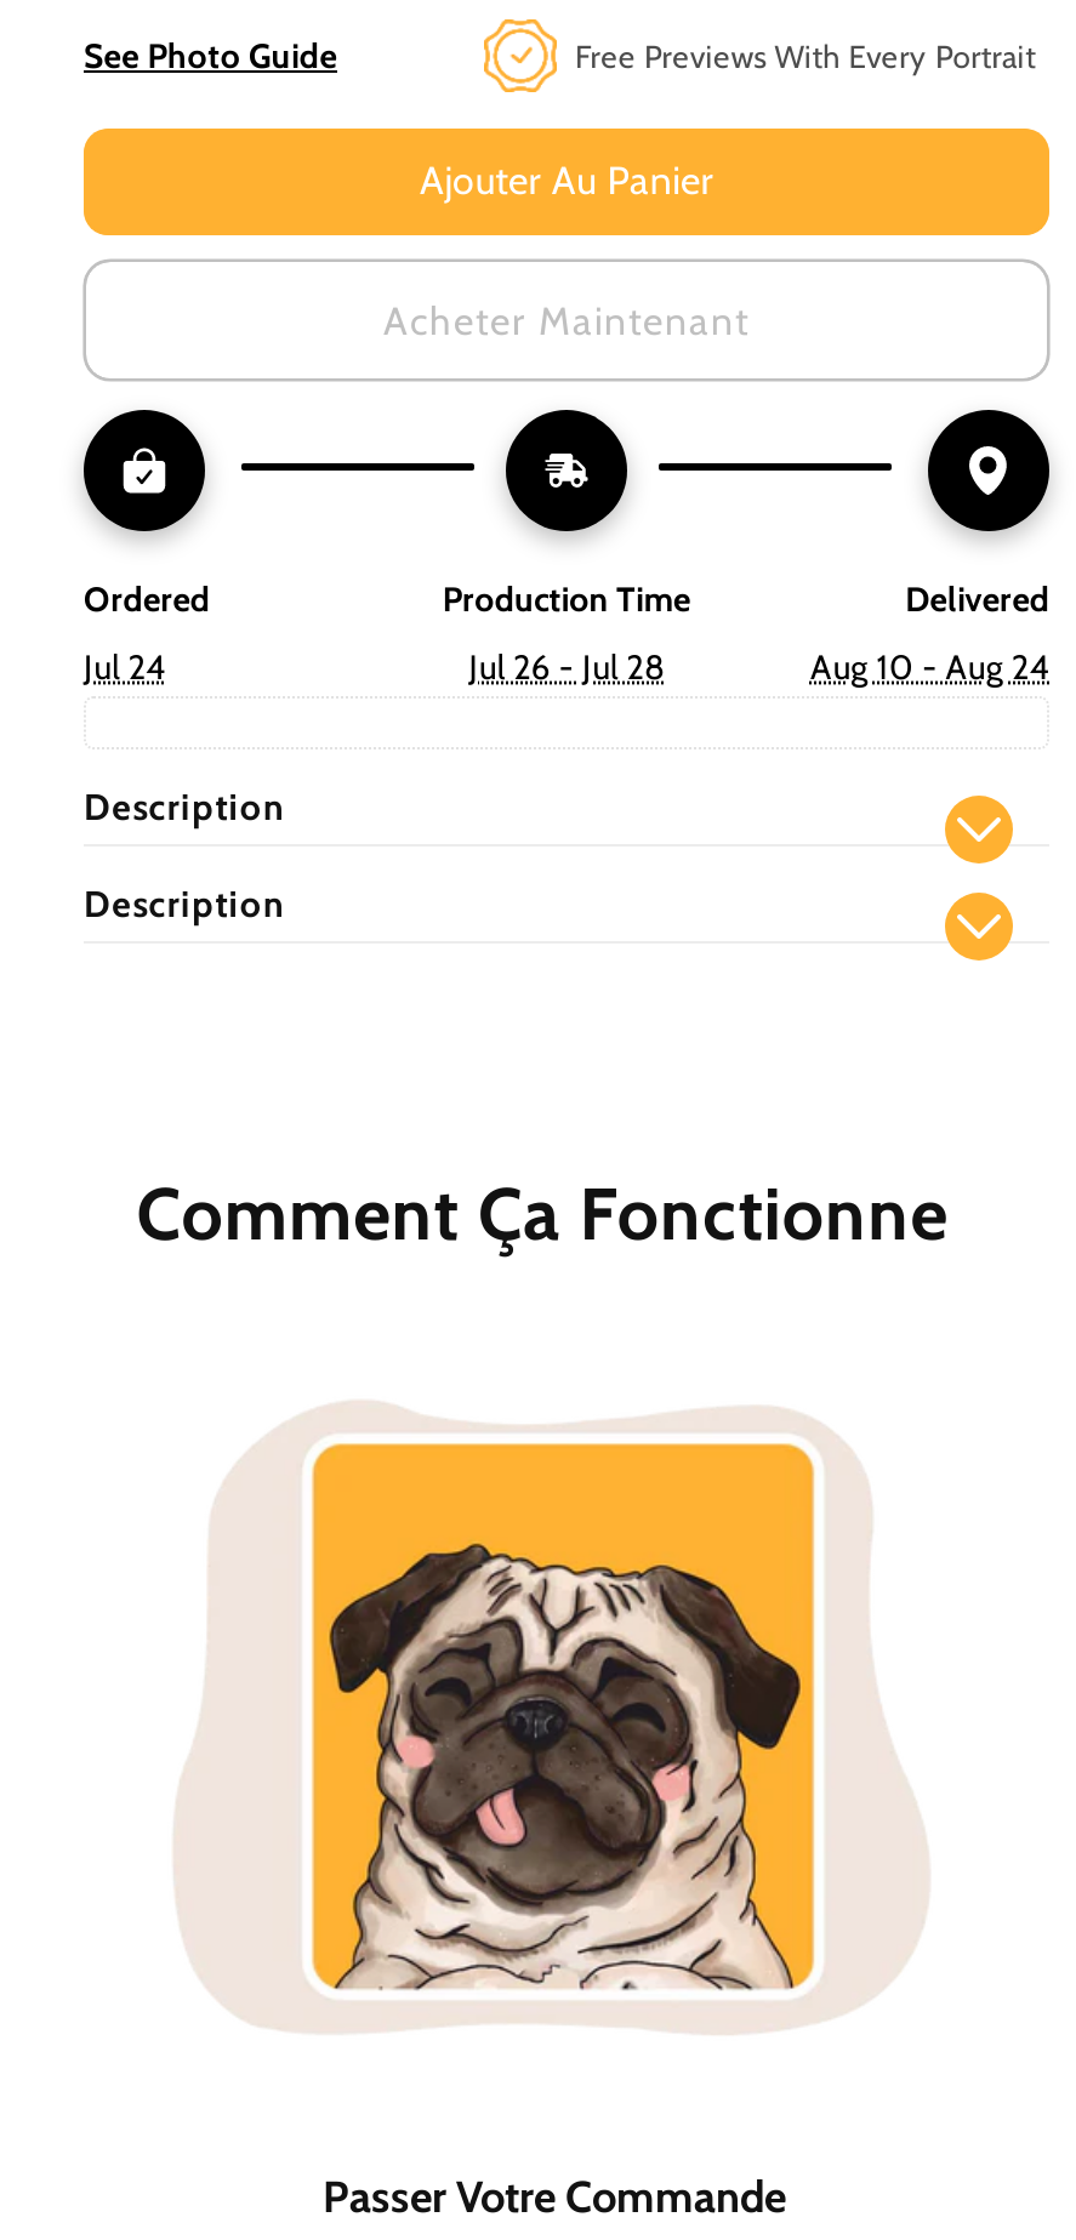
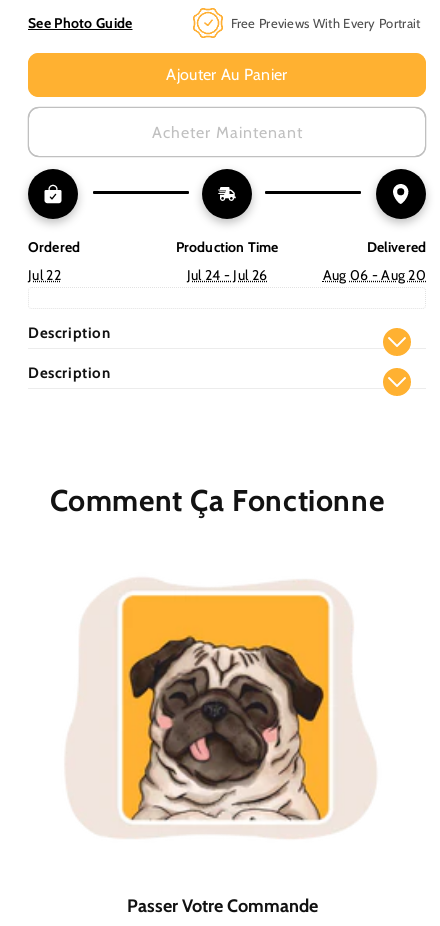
[84,646,166,690] Jul 24 -> [28,266,61,284] Jul 22
[469,646,664,690] Jul 26 - Jul 28 -> [187,266,267,284] Jul 24 - Jul 26
[810,646,1049,690] Aug 10 - Aug 24 -> [322,266,426,284] Aug 06 - Aug 20

